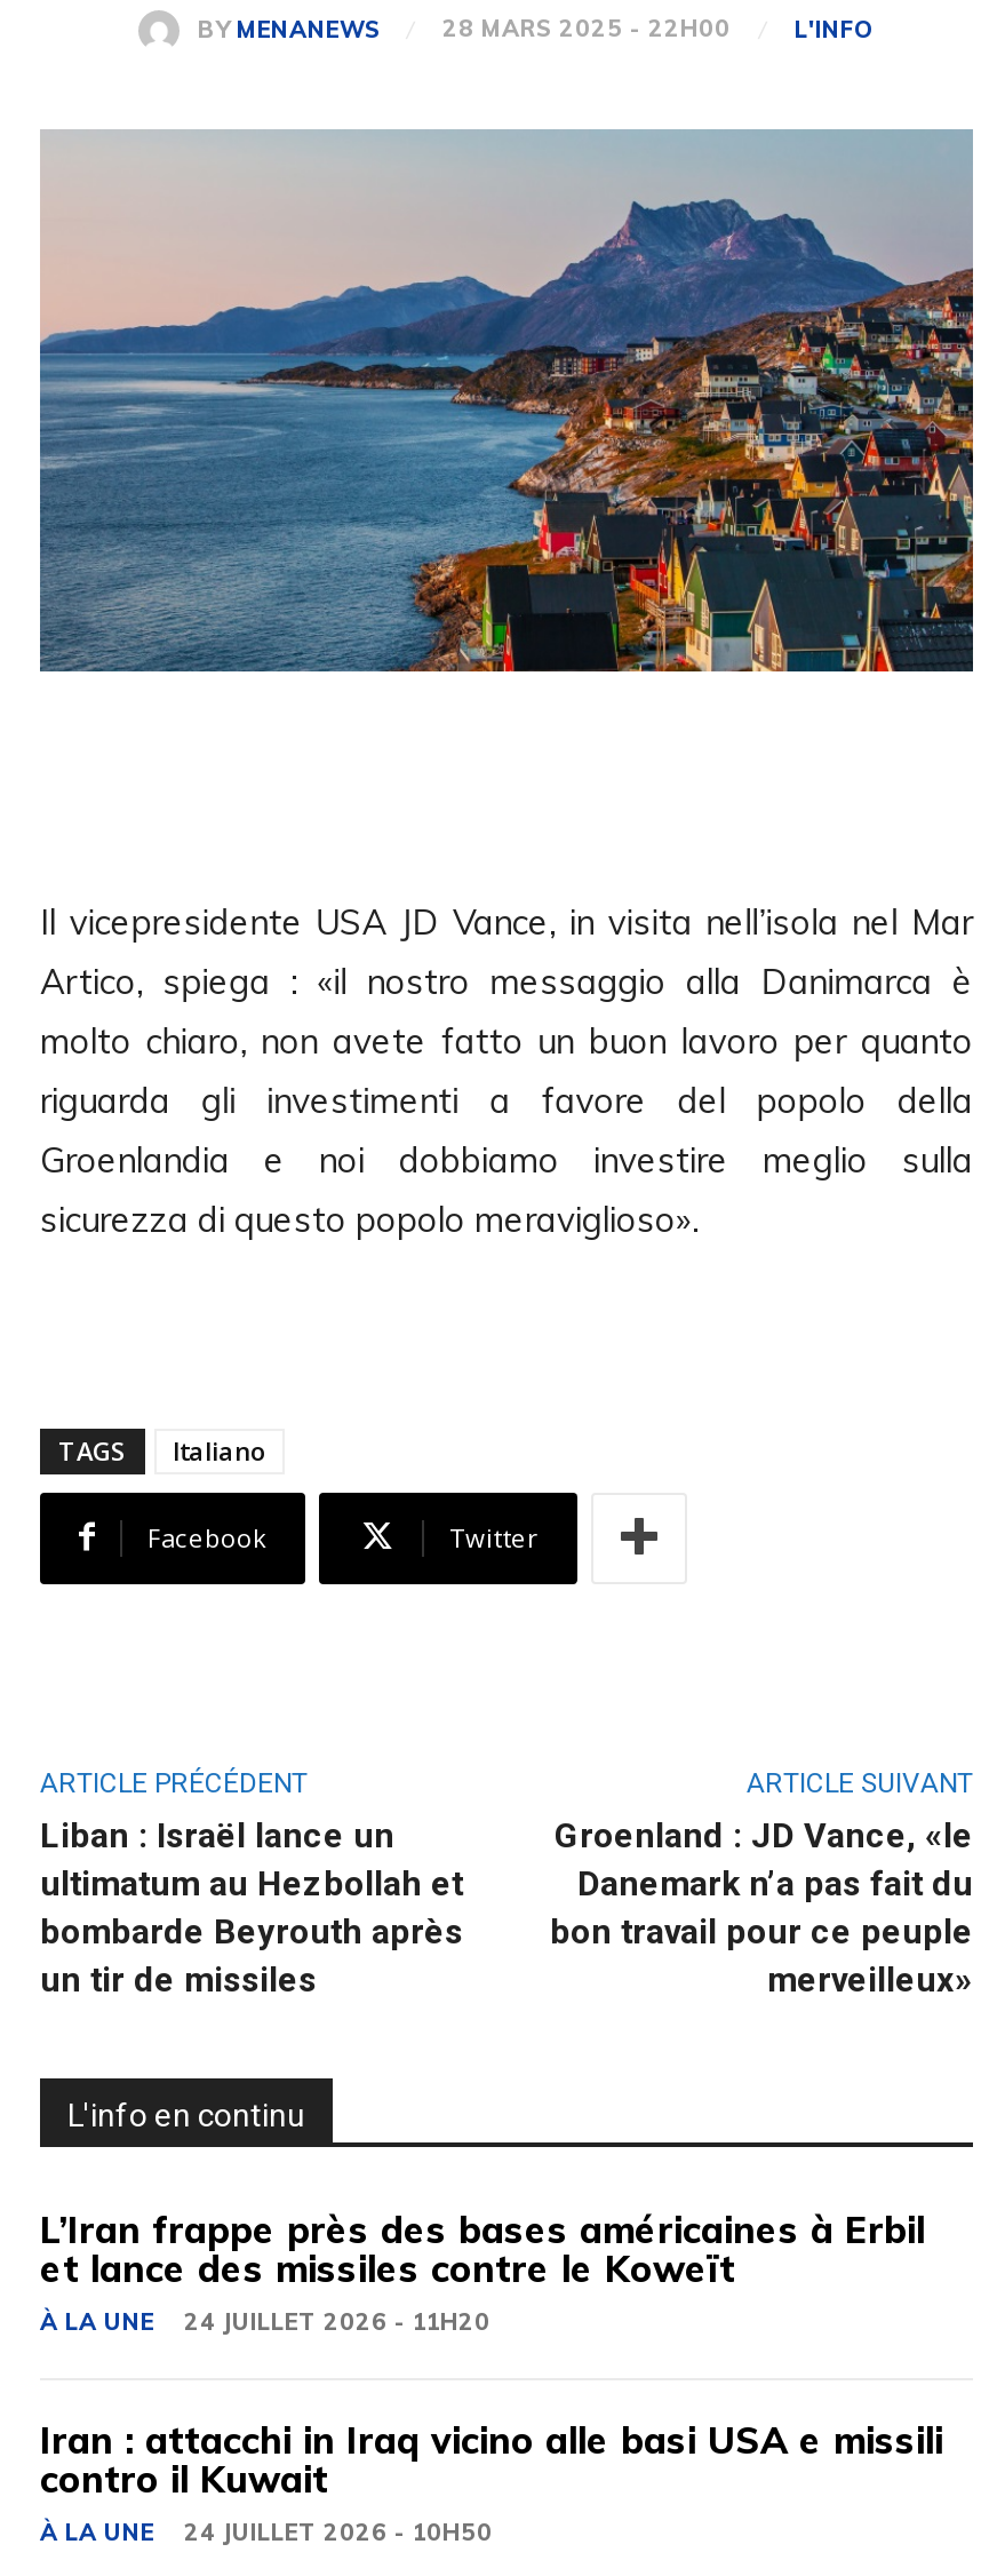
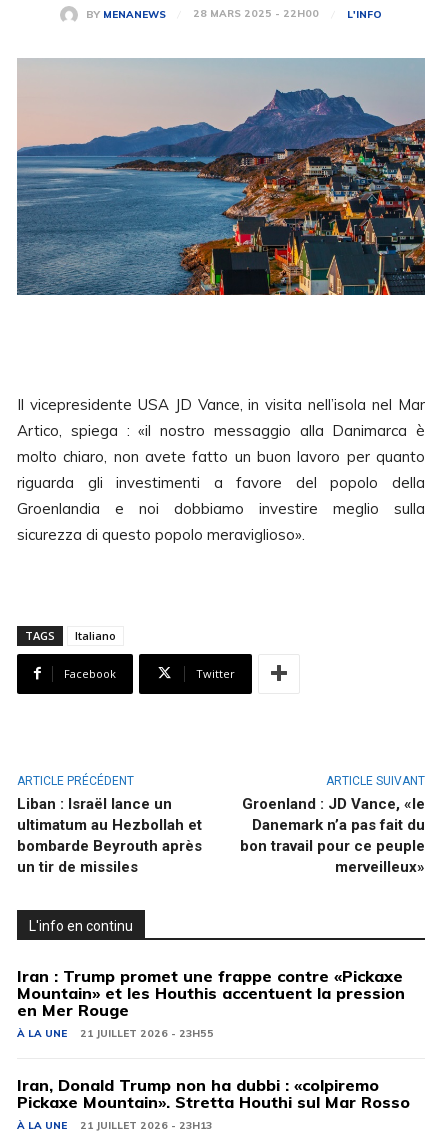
[40,2206,925,2291] L’Iran frappe près des bases américaines à Erbil | et lance des missiles contre le Koweït -> [17,966,405,1020] Iran : Trump promet une frappe contre «Pickaxe | Mountain» et les Houthis accentuent la pression | en Mer Rouge
[40,2307,490,2336] À LA UNE 24 JUILLET 2026 - 11H20 -> [17,1027,214,1040] À LA UNE 21 JUILLET 2026 - 23H55
[40,2417,943,2501] Iran : attacchi in Iraq vicino alle basi USA e missili | contro il Kuwait -> [17,1075,410,1112] Iran, Donald Trump non ha dubbi : «colpiremo | Pickaxe Mountain». Stretta Houthi sul Mar Rosso
[40,2517,493,2547] À LA UNE 24 JUILLET 2026 - 10H50 -> [17,1119,212,1132] À LA UNE 21 JUILLET 2026 - 23H13

